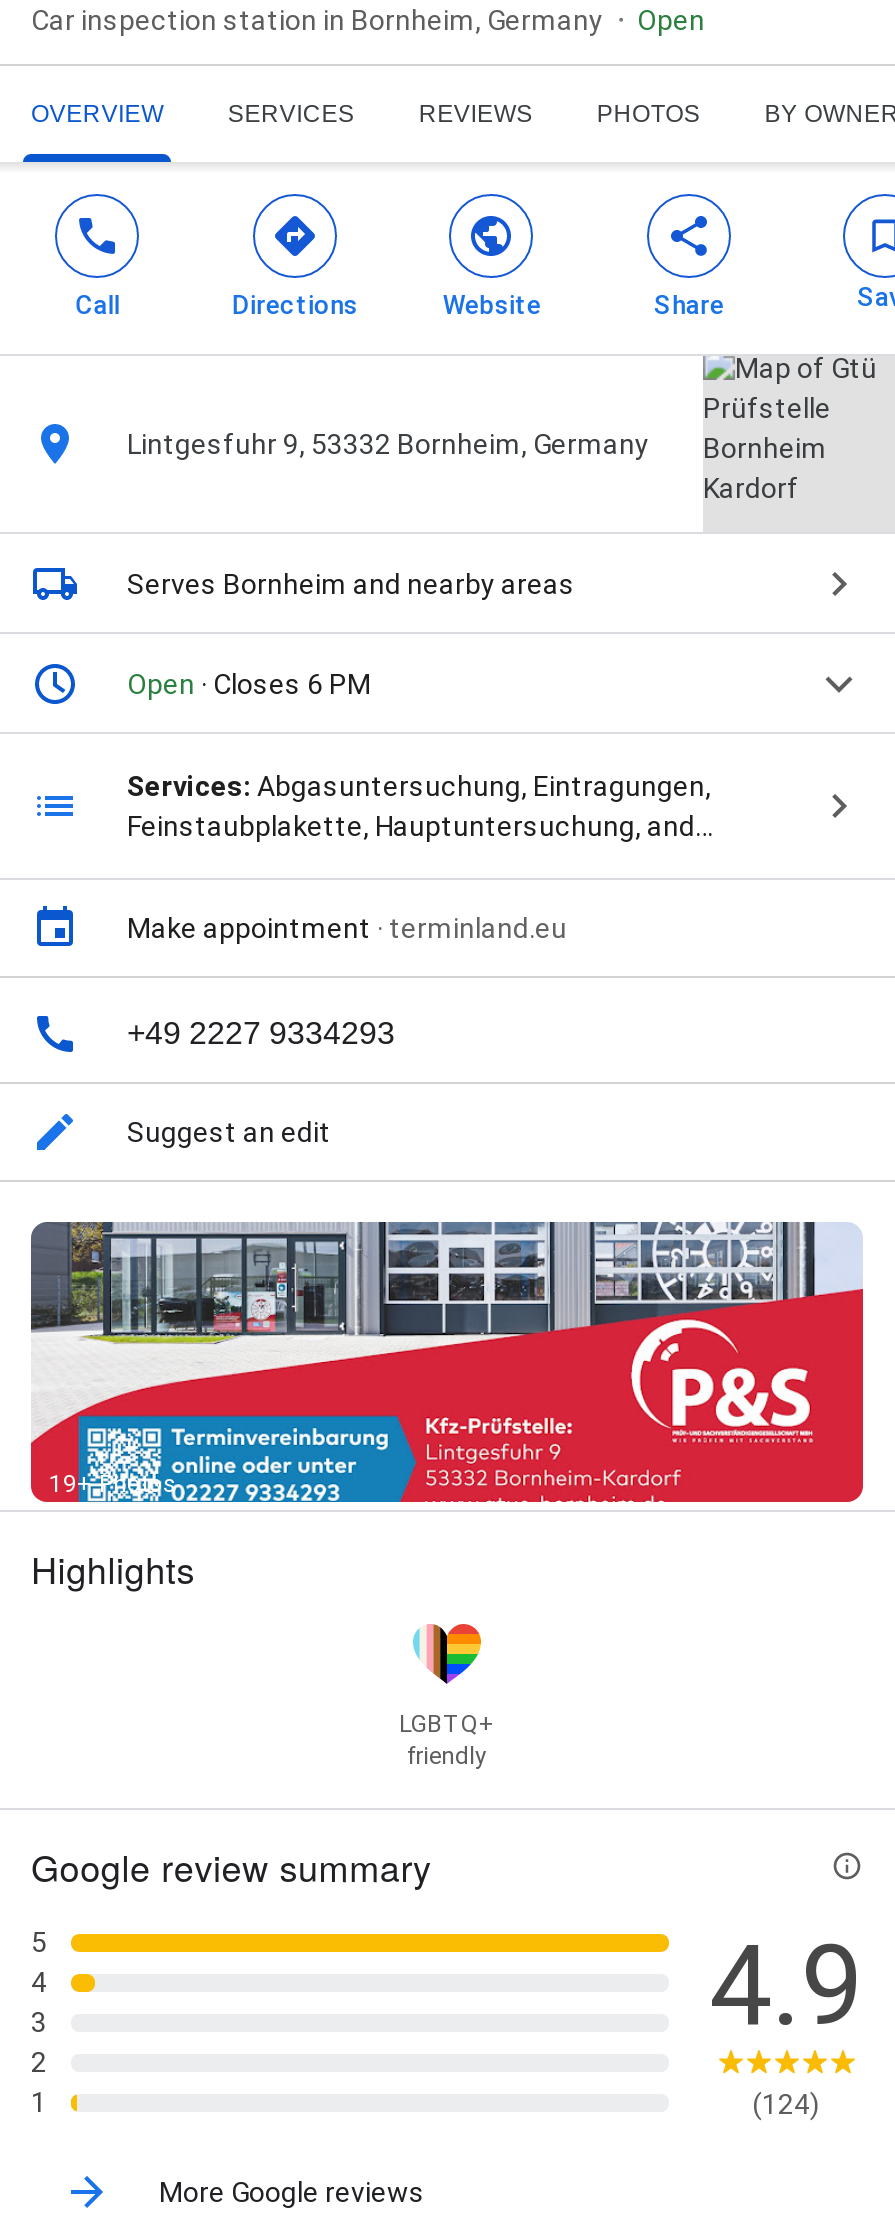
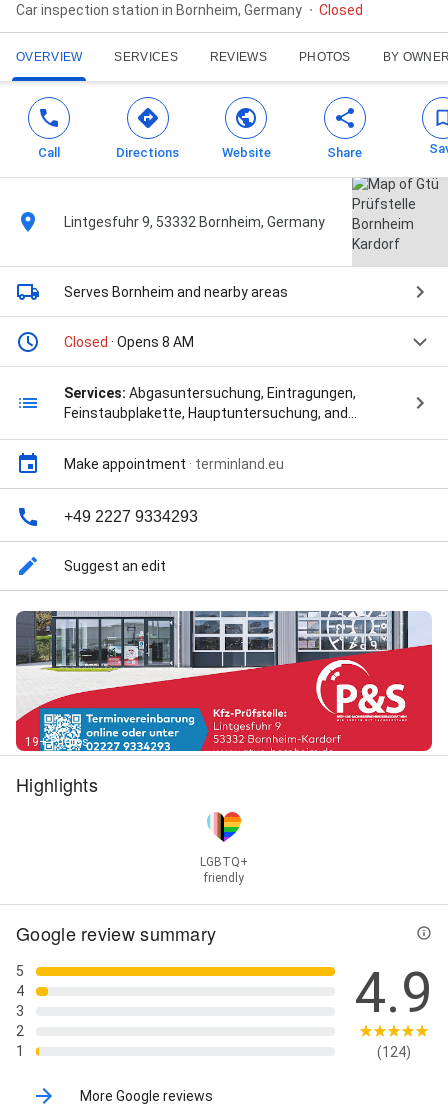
[637,4,705,36] Open -> [319,2,363,18] Closed
[127,668,371,700] Open · Closes 6 PM -> [64,334,194,350] Closed · Opens 8 AM

